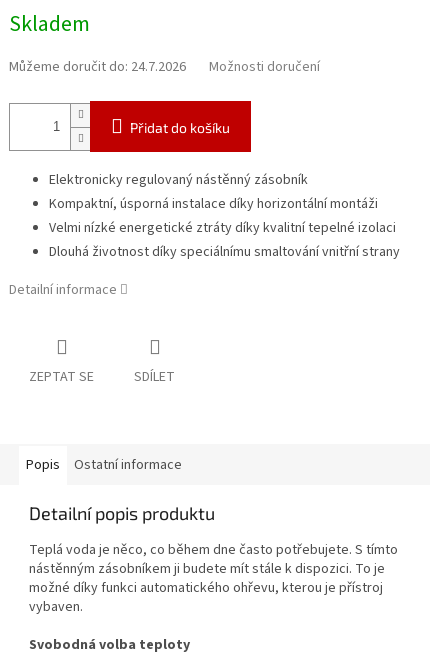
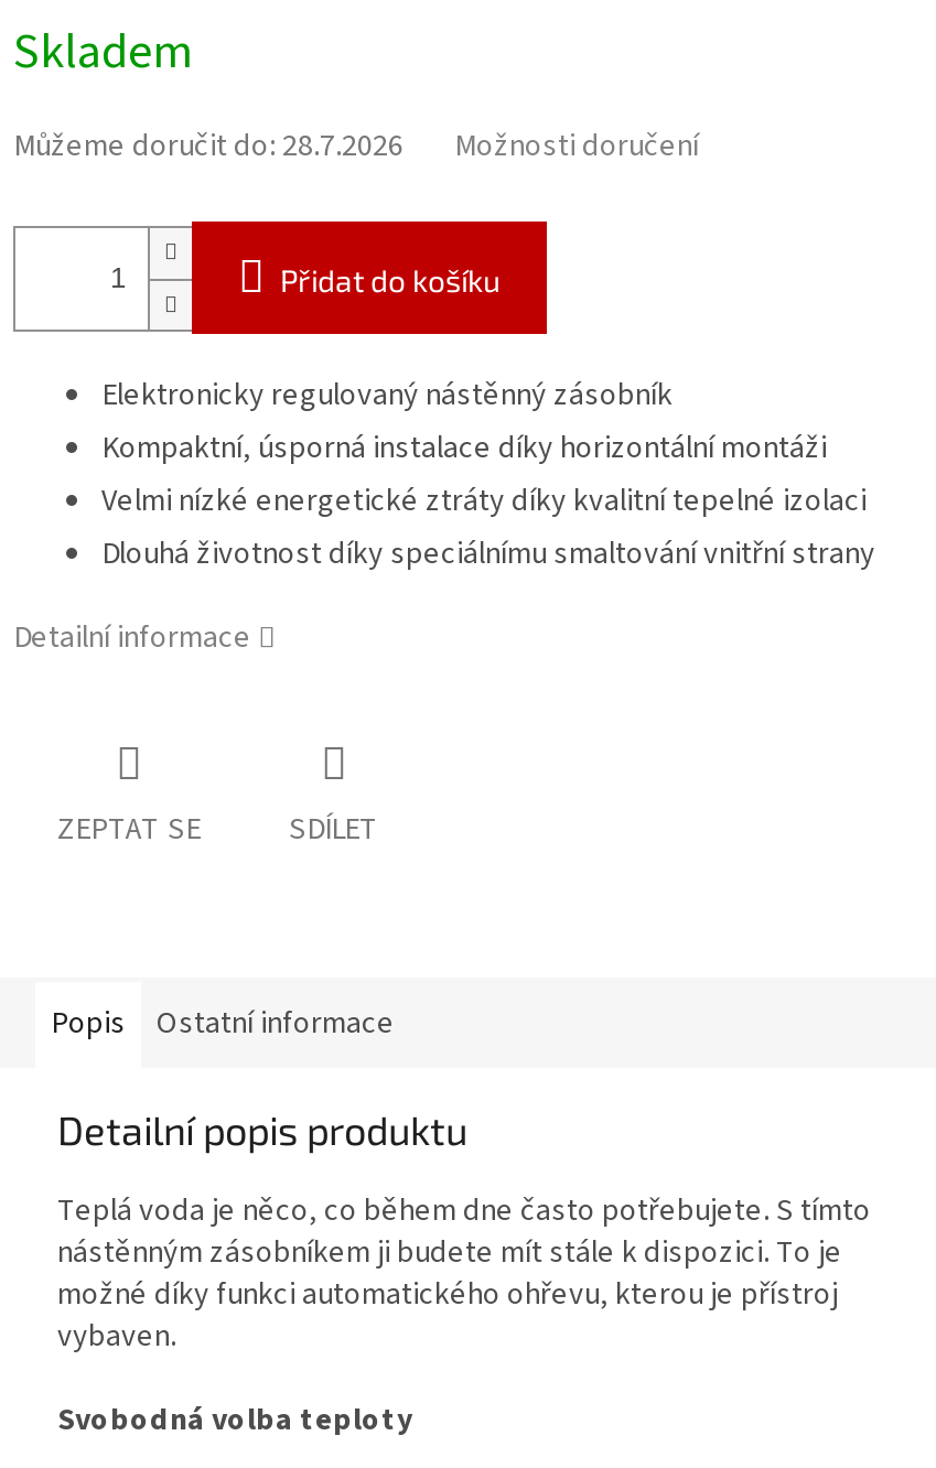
[9,57,186,77] Můžeme doručit do: 24.7.2026 -> [13,125,404,170] Můžeme doručit do: 28.7.2026

